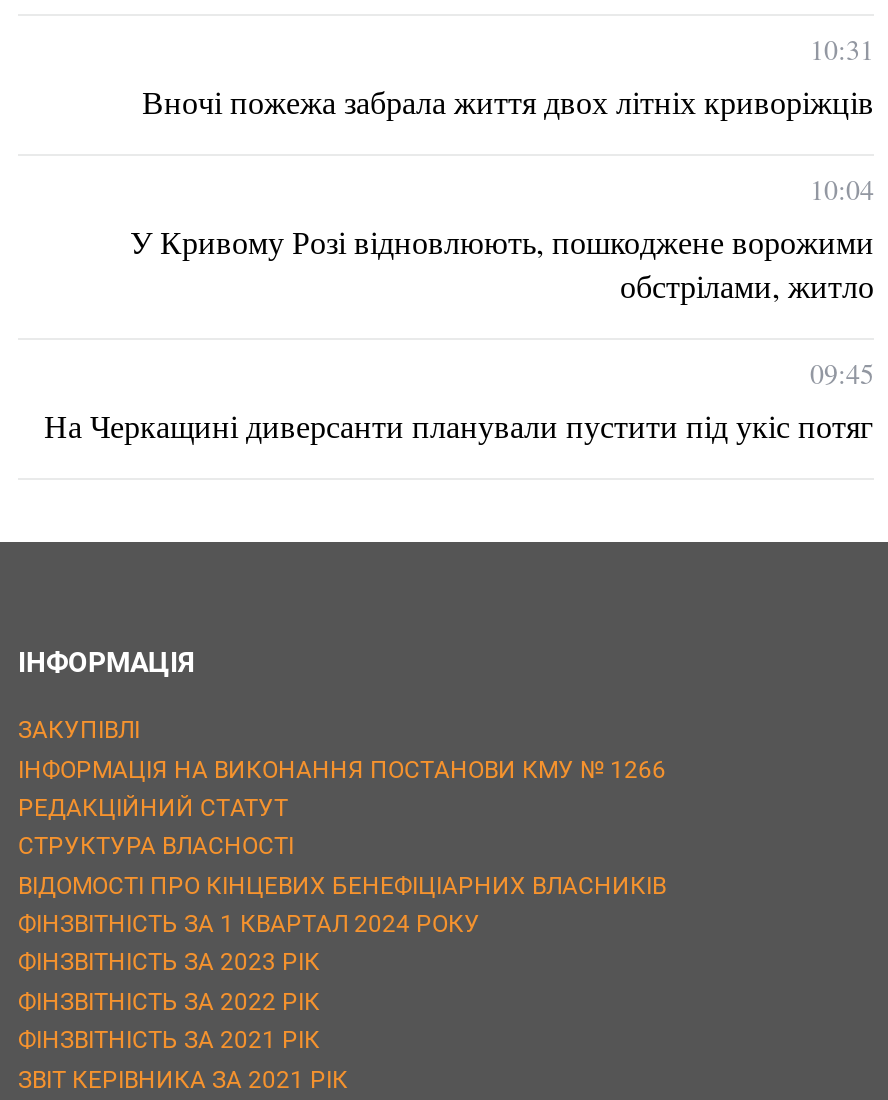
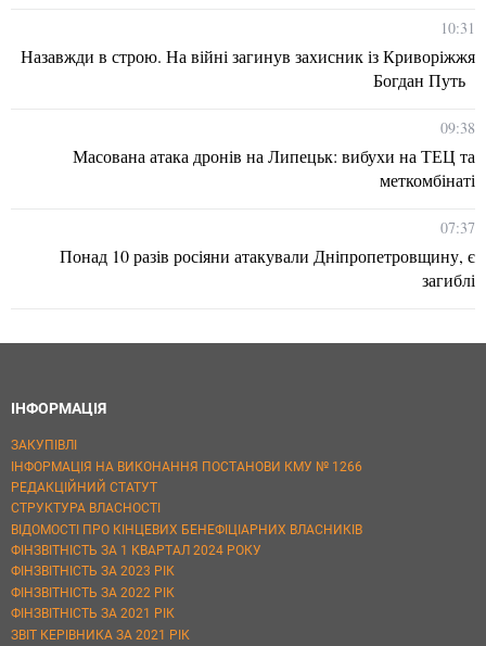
[142,79,874,121] Вночі пожежа забрала життя двох літніх криворіжців -> [21,44,475,91] Назавжди в строю. На війні загинув захисник із Криворіжжя | Богдан Путь
[130,169,874,305] 10:04 | У Кривому Розі відновлюють, пошкоджене ворожими | обстрілами, житло -> [73,117,475,191] 09:38 | Масована атака дронів на Липецьк: вибухи на ТЕЦ та | меткомбінаті
[44,353,874,445] 09:45 | На Черкащині диверсанти планували пустити під укіс потяг -> [60,217,475,291] 07:37 | Понад 10 разів росіяни атакували Дніпропетровщину, є | загиблі

